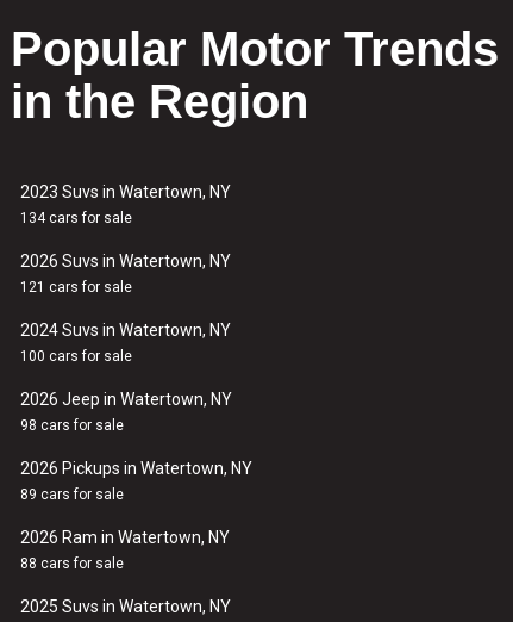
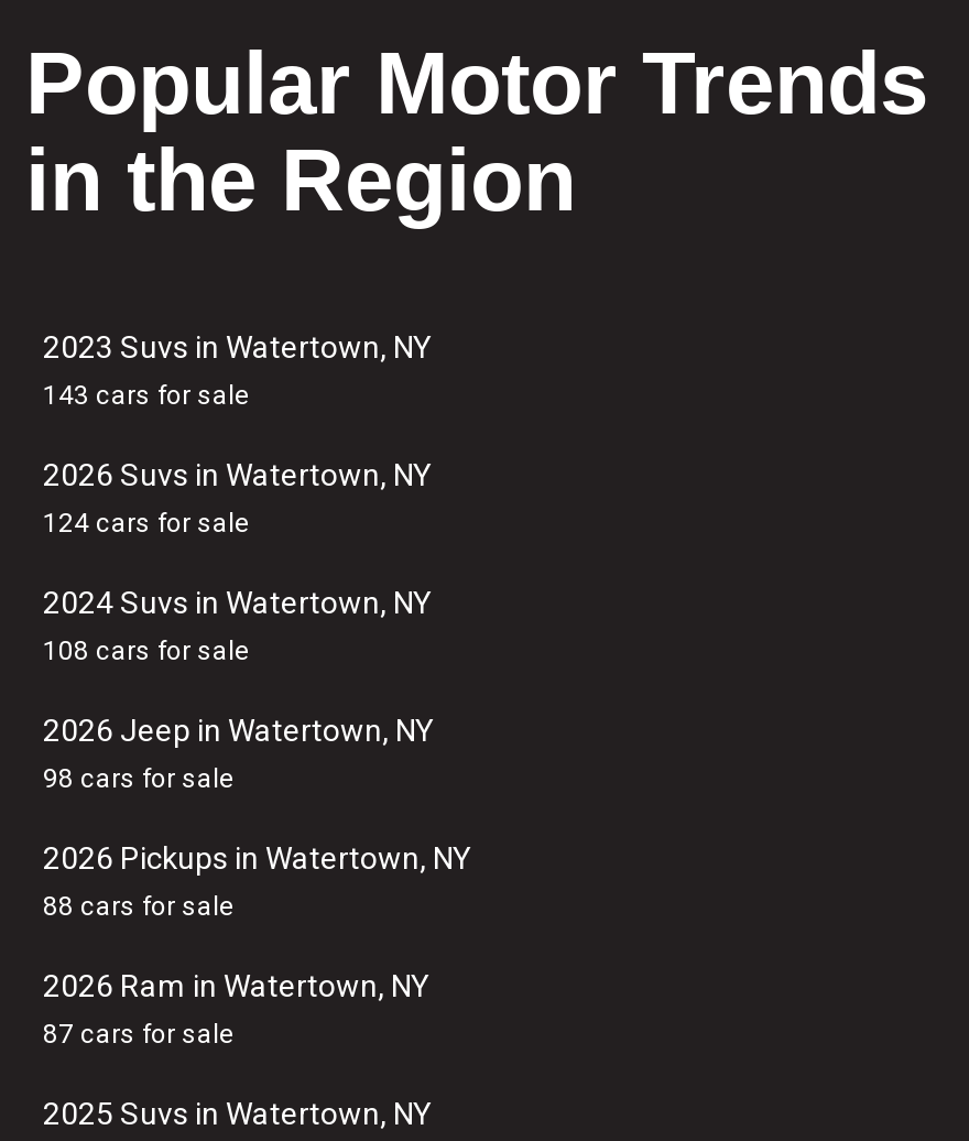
[20,210,132,226] 134 cars for sale -> [43,380,250,411] 143 cars for sale
[20,279,132,296] 121 cars for sale -> [43,508,250,539] 124 cars for sale
[20,348,132,365] 100 cars for sale -> [43,635,250,666] 108 cars for sale
[20,486,124,503] 89 cars for sale -> [43,891,235,922] 88 cars for sale
[20,555,124,572] 88 cars for sale -> [43,1019,235,1050] 87 cars for sale

